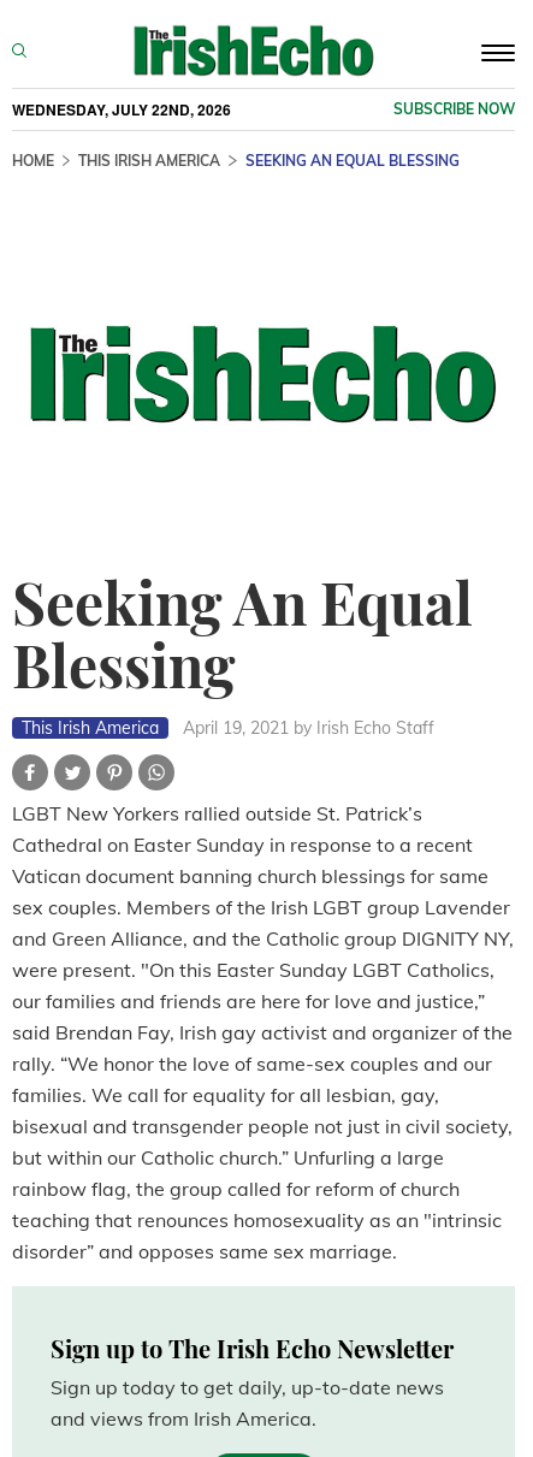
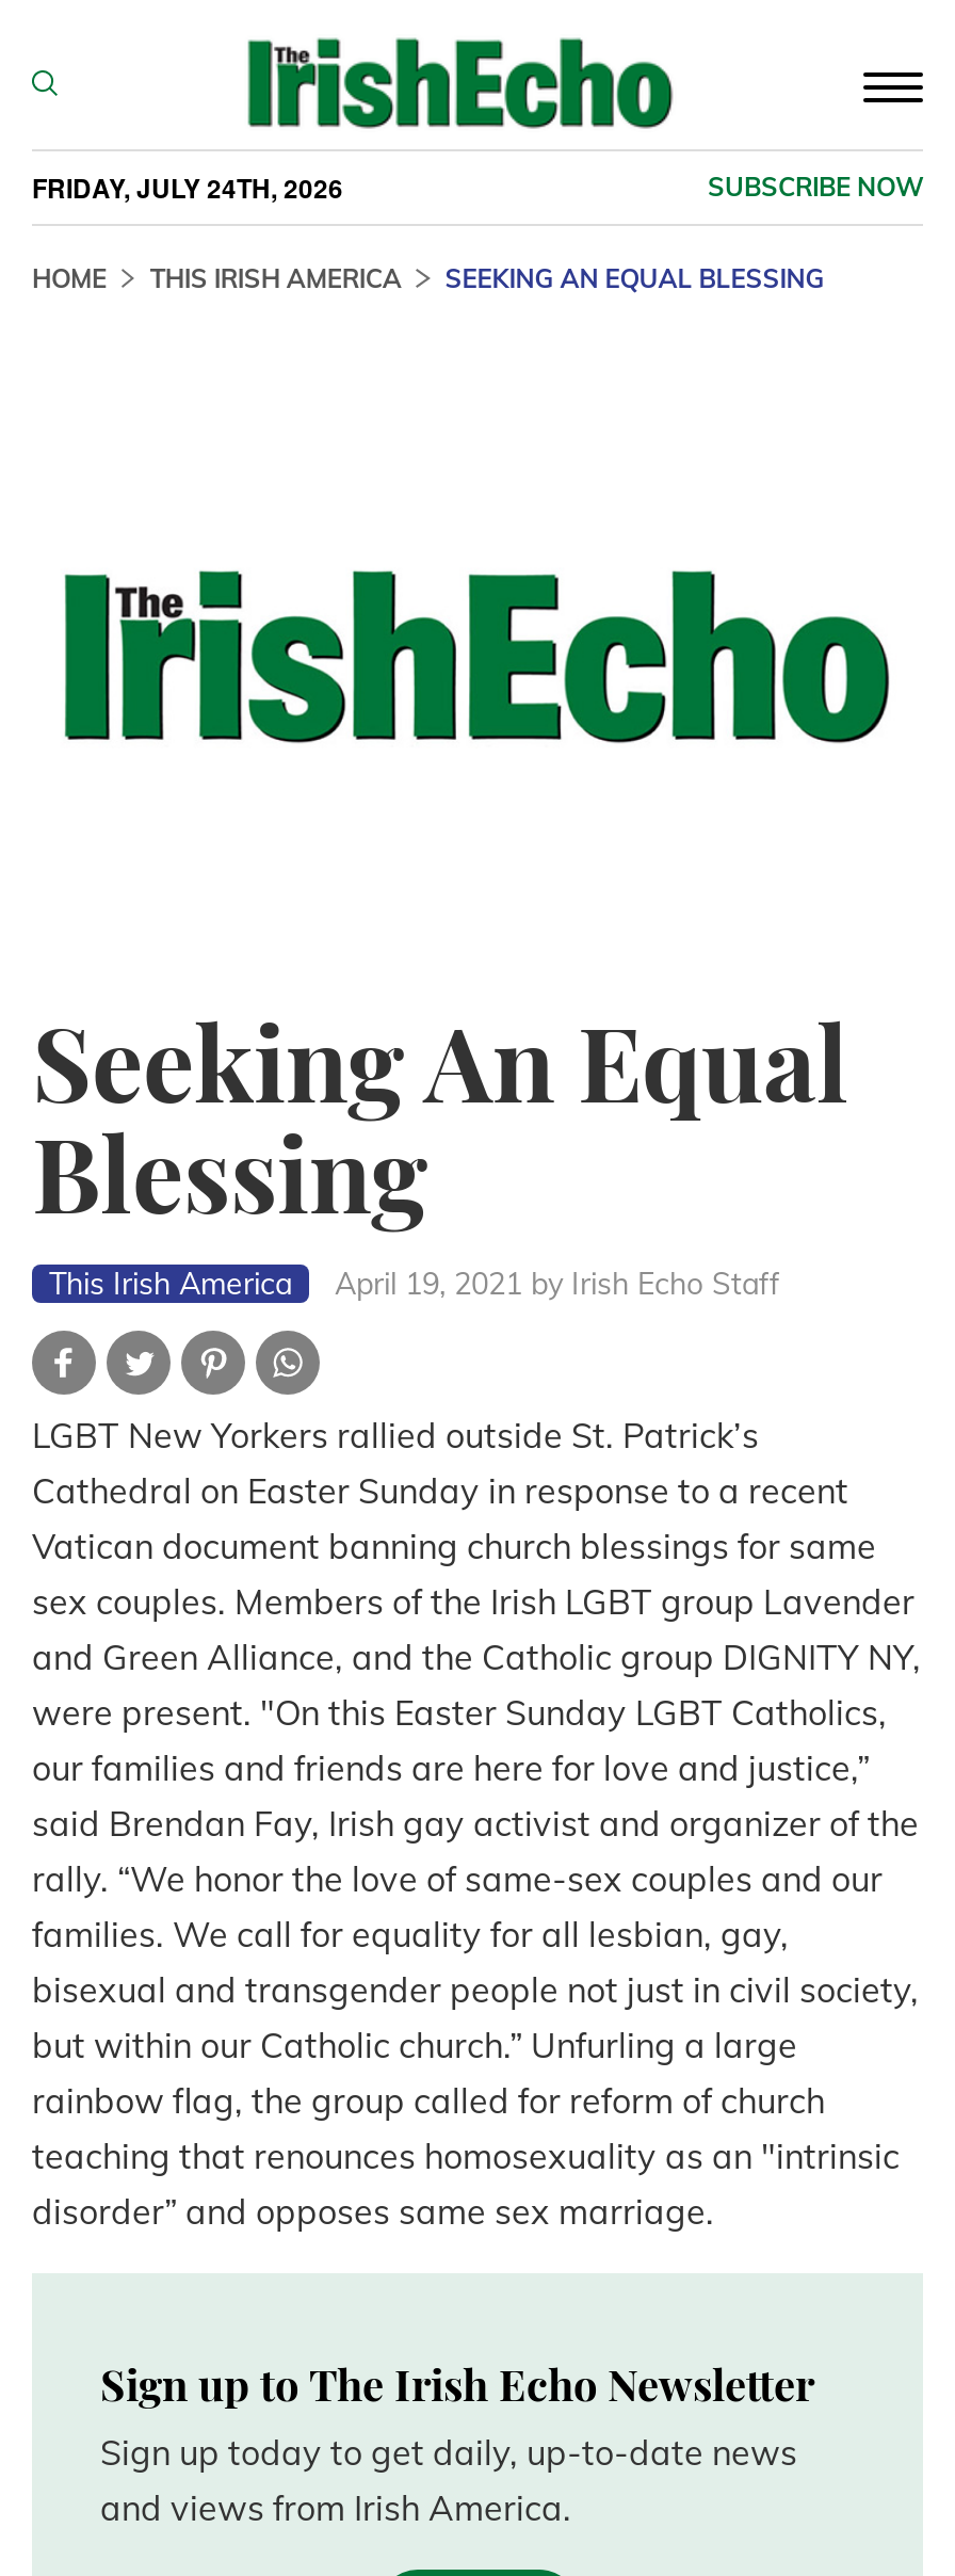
[12,98,231,120] WEDNESDAY, JULY 22ND, 2026 -> [32,168,343,206] FRIDAY, JULY 24TH, 2026

